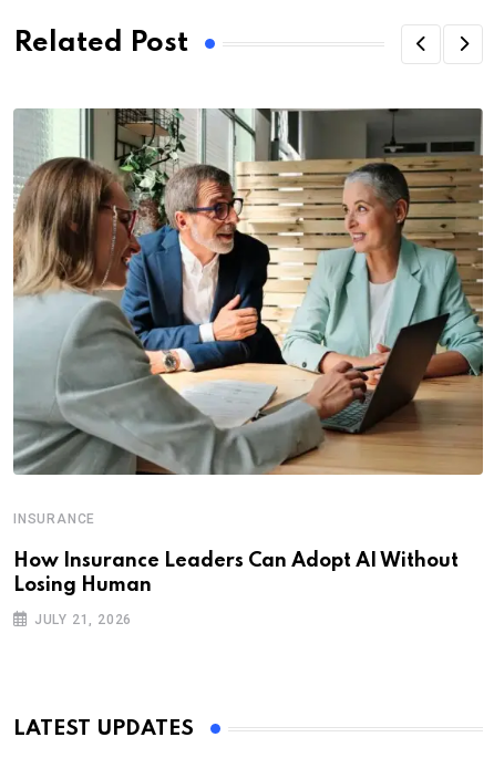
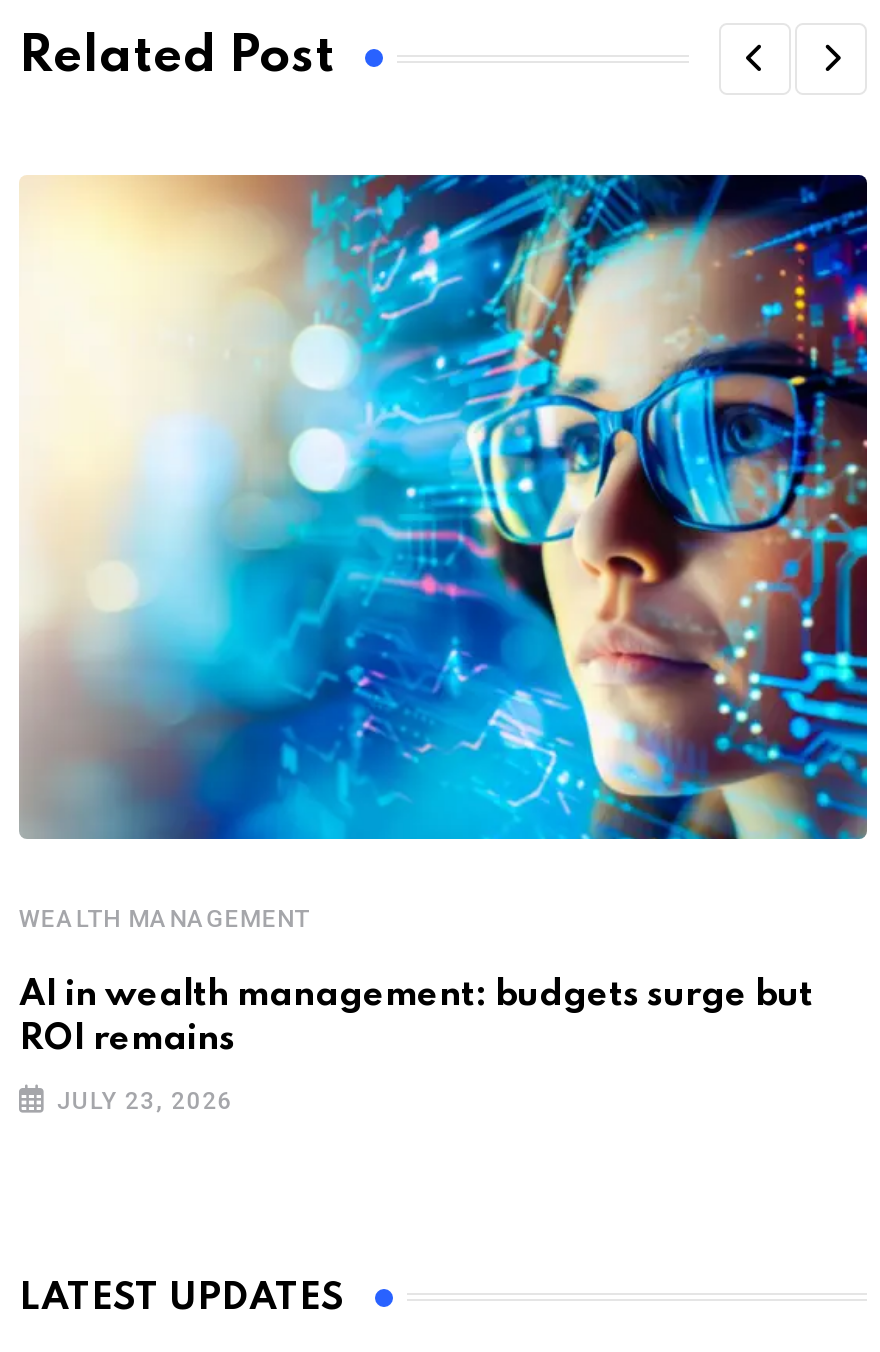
[12,107,484,527] [image] | INSURANCE -> [19,173,869,932] [image] | WEALTH MANAGEMENT
[13,552,459,596] How Insurance Leaders Can Adopt AI Without | Losing Human -> [19,976,813,1056] AI in wealth management: budgets surge but | ROI remains
[34,612,132,628] JULY 21, 2026 -> [57,1086,233,1114] JULY 23, 2026

